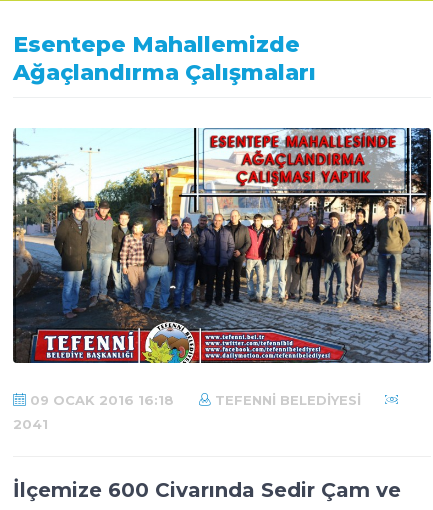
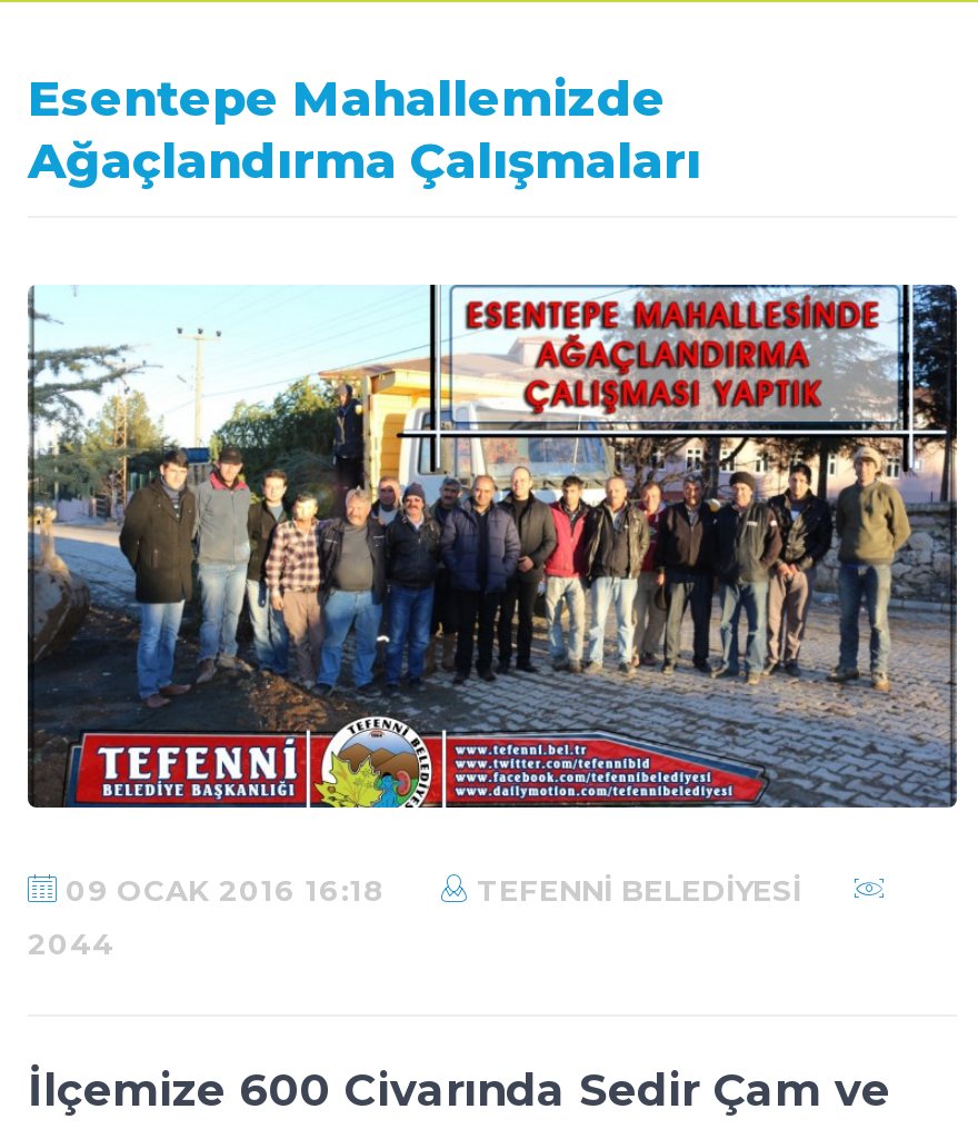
[13,416,48,432] 2041 -> [28,925,114,961] 2044

